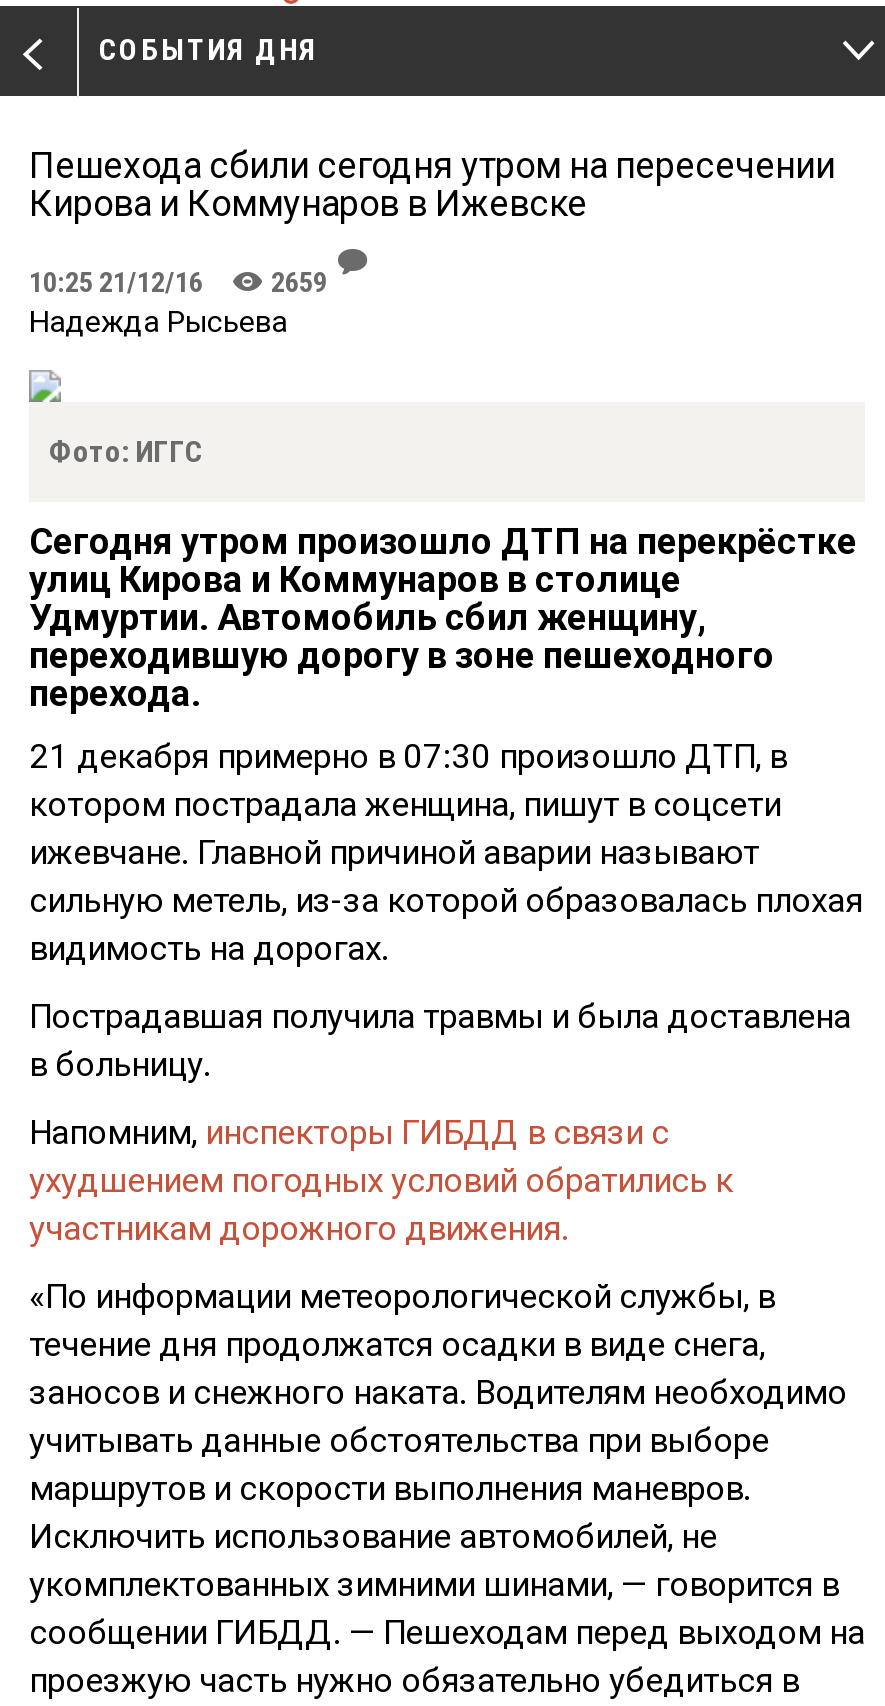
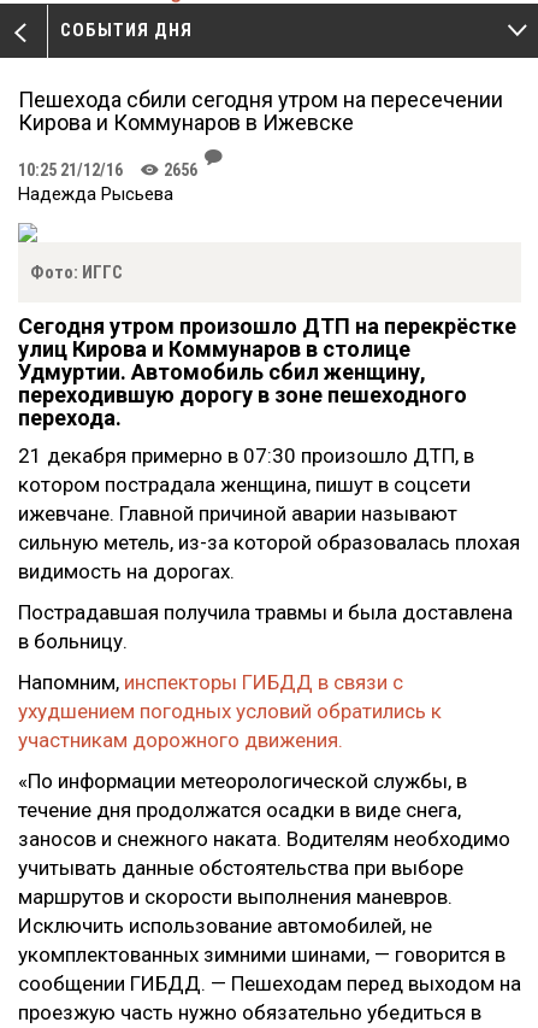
[29,266,327,298] 10:25 21/12/16 K 2659 -> [18,160,197,180] 10:25 21/12/16 K 2656

